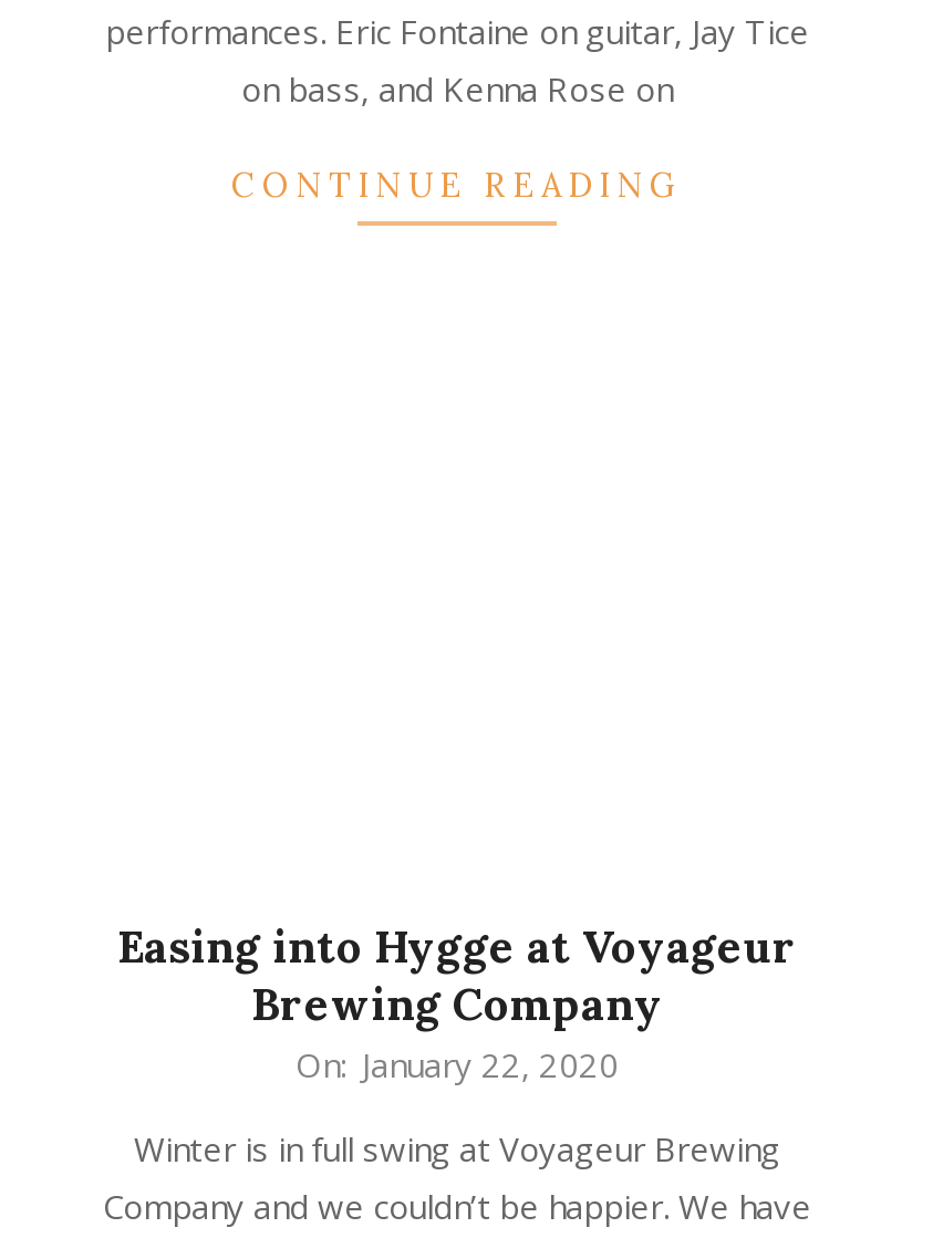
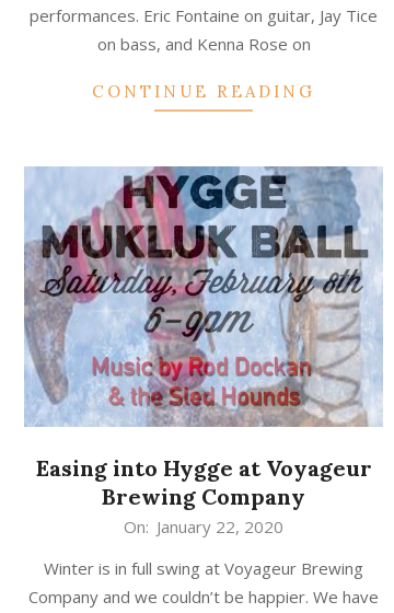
none -> [23,165,383,428] [image]

